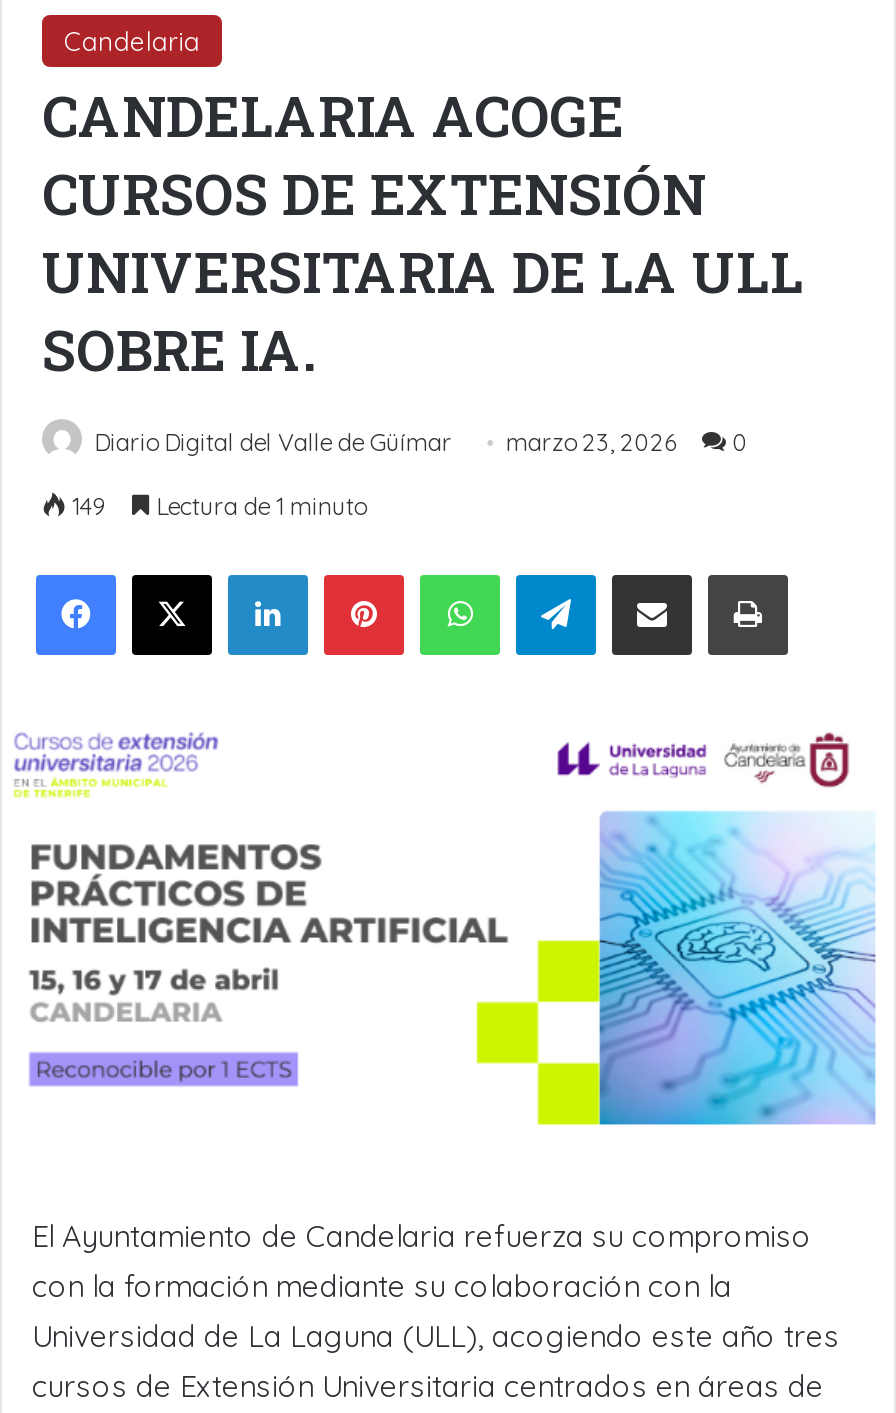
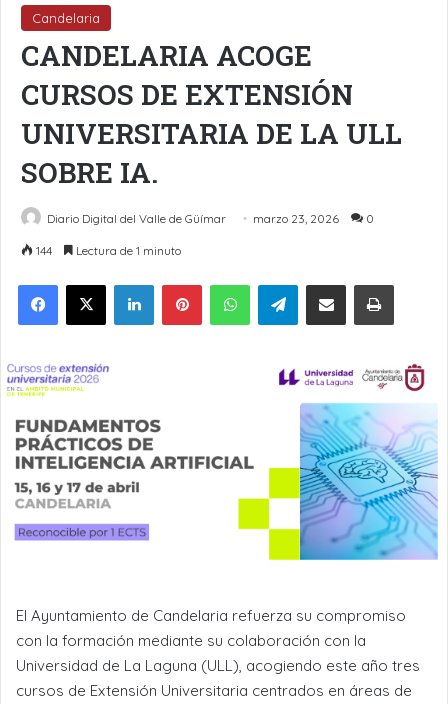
[66,490,366,520] 149 Lectura de 1 minuto -> [33,242,181,257] 144 Lectura de 1 minuto

